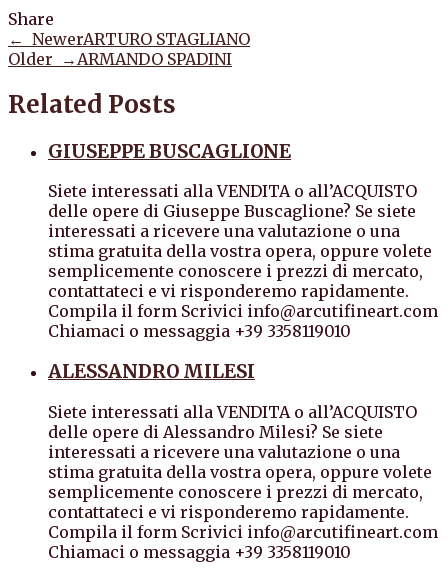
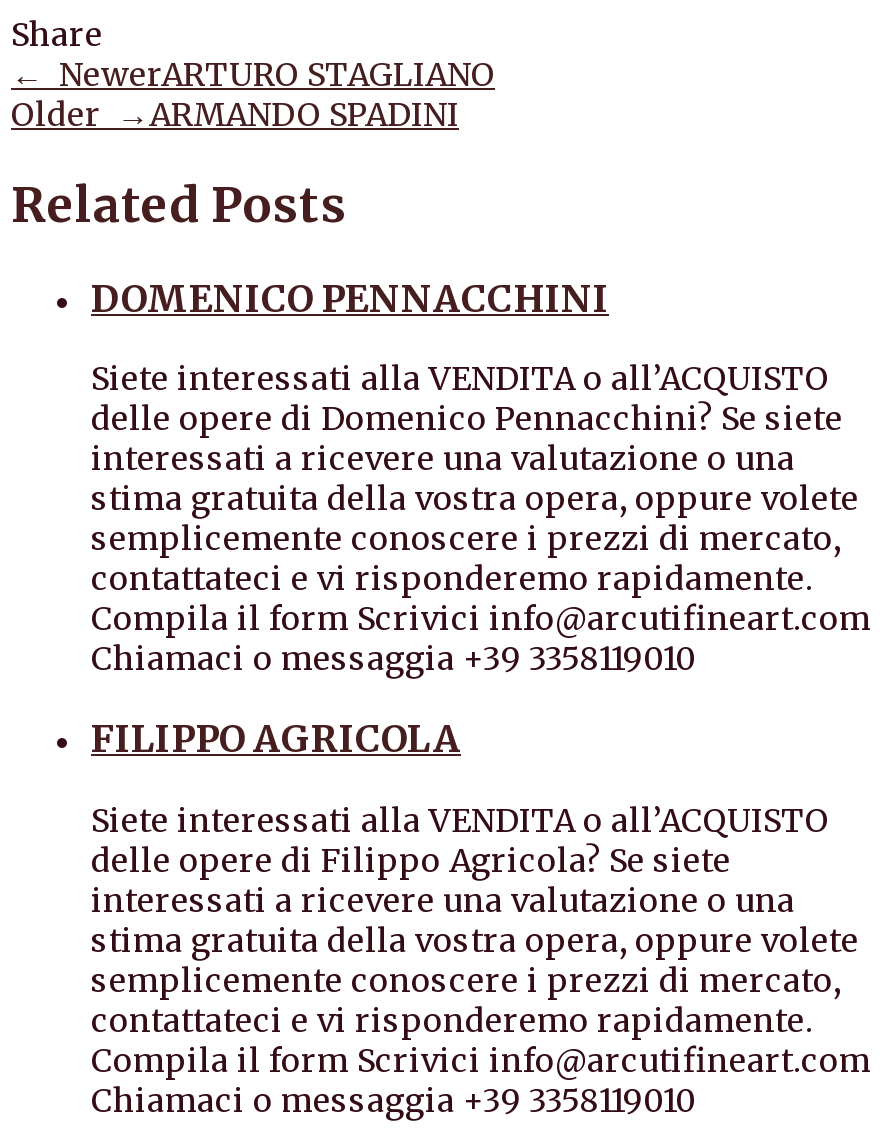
[48,140,291,163] GIUSEPPE BUSCAGLIONE -> [91,275,609,321] DOMENICO PENNACCHINI
[48,201,416,221] delle opere di Giuseppe Buscaglione? Se siete -> [91,399,843,439] delle opere di Domenico Pennacchini? Se siete
[48,360,255,383] ALESSANDRO MILESI -> [91,716,461,762] FILIPPO AGRICOLA
[48,422,383,442] delle opere di Alessandro Milesi? Se siete -> [91,840,731,880] delle opere di Filippo Agricola? Se siete

